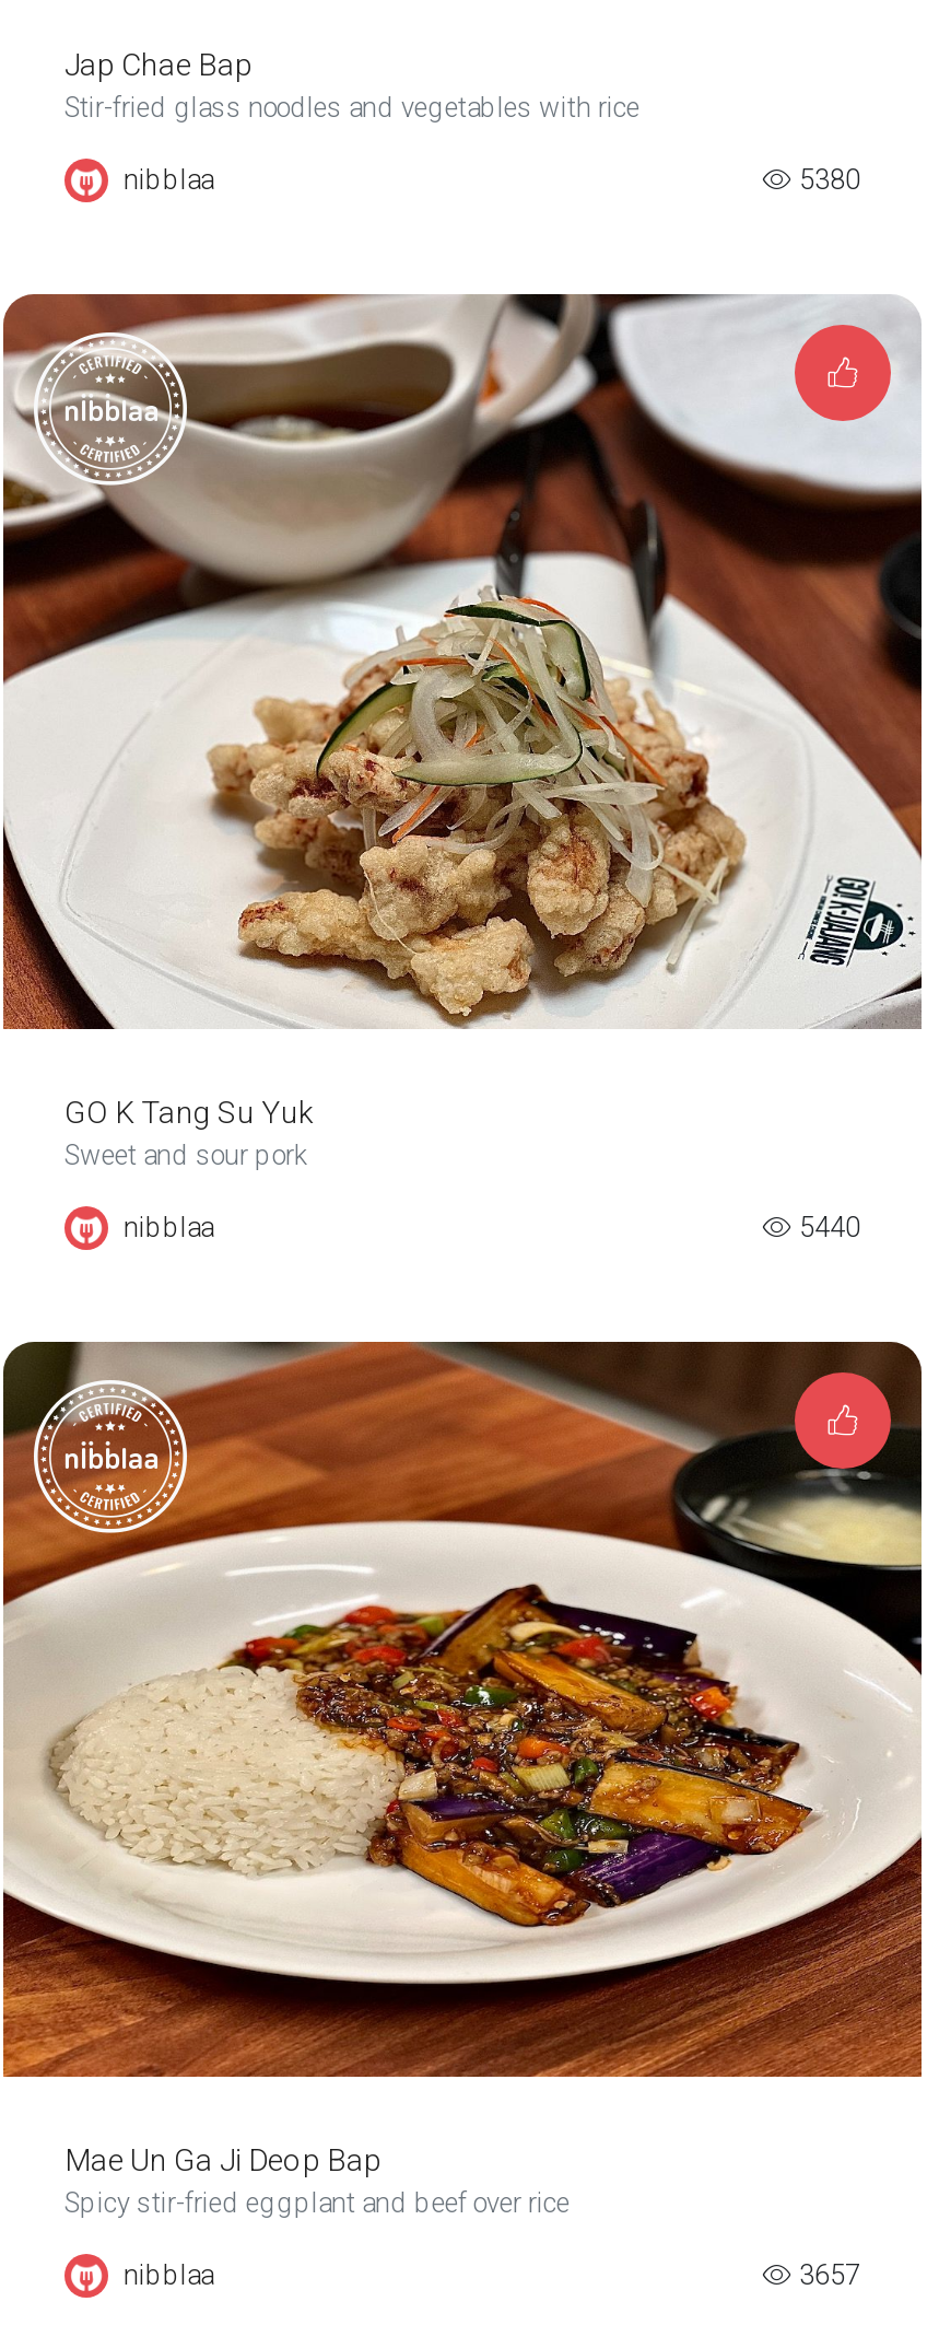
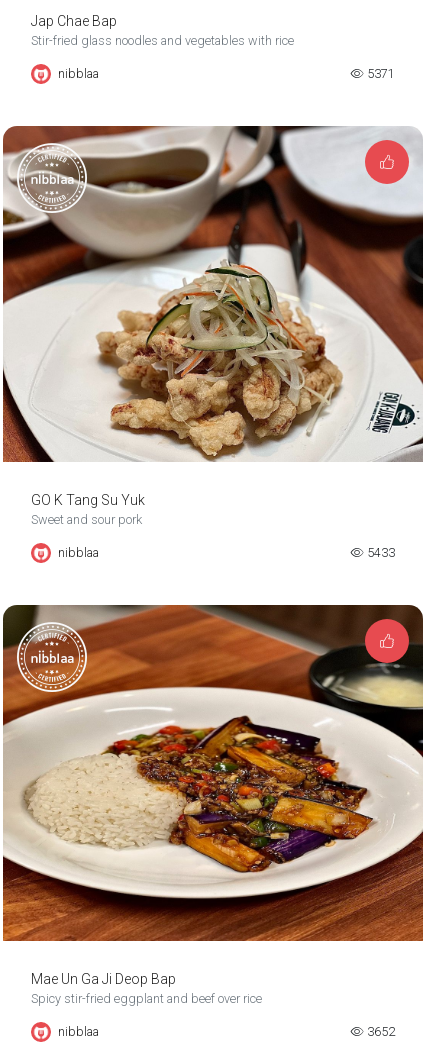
[799,163,860,196] 5380 -> [367,66,395,81] 5371
[799,1211,860,1243] 5440 -> [367,545,395,560] 5433
[799,2258,860,2291] 3657 -> [367,1024,395,1039] 3652

